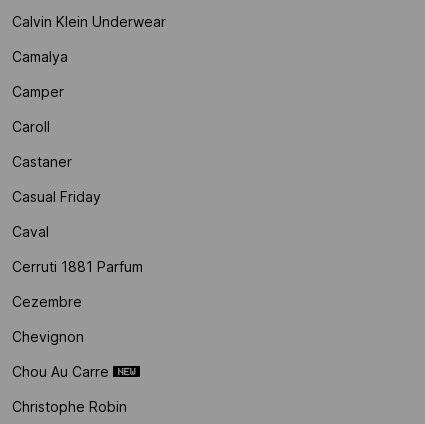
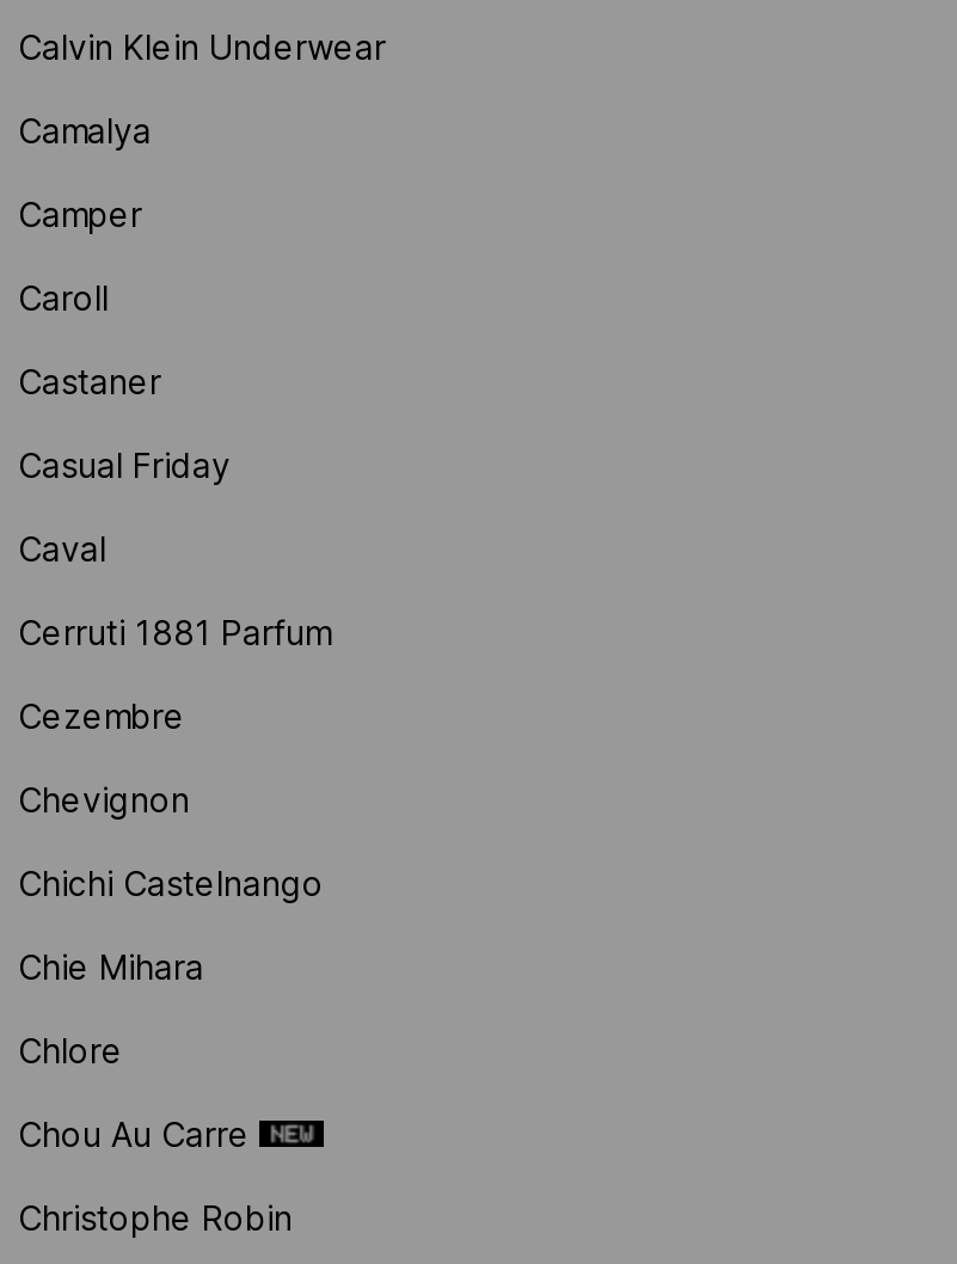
none -> [18,863,324,1070] Chichi Castelnango | Chie Mihara | Chlore

